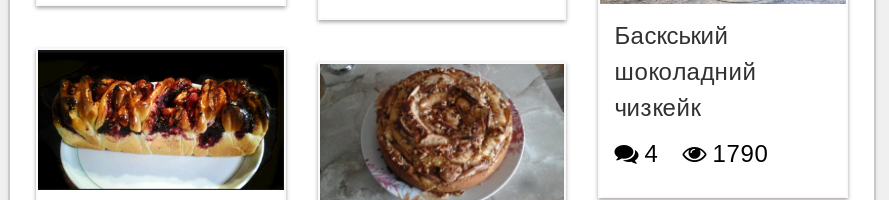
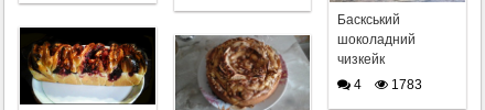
[645,140,769,168] 4 1790 -> [354,77,423,93] 4 1783

